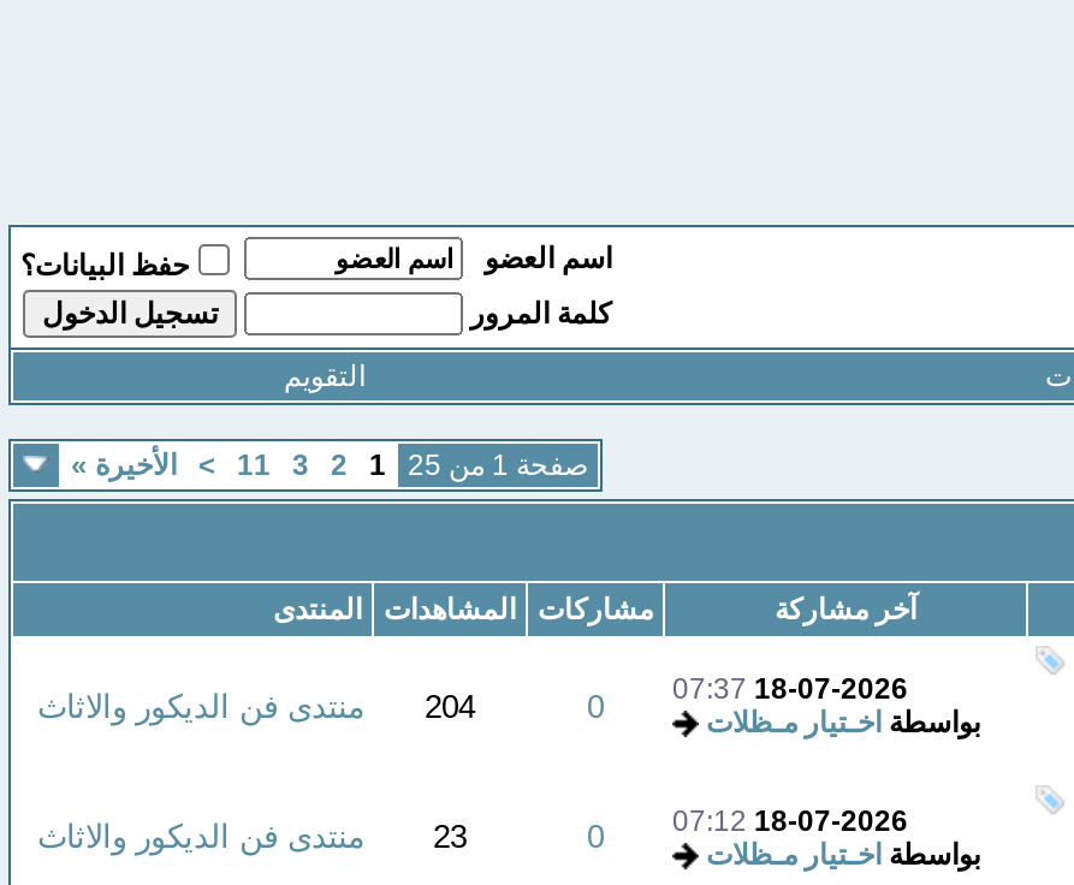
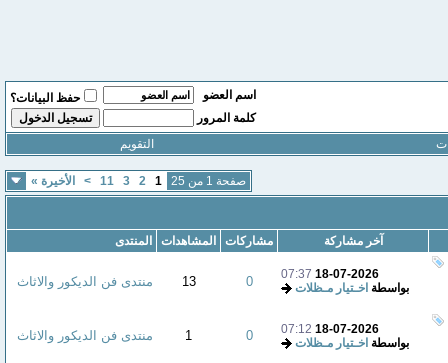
[37,689,475,725] 204 منتدى فن الديكور والاثاث -> [17,274,195,289] 13 منتدى فن الديكور والاثاث
[433,819,467,855] 23 -> [185,328,192,343] 1

